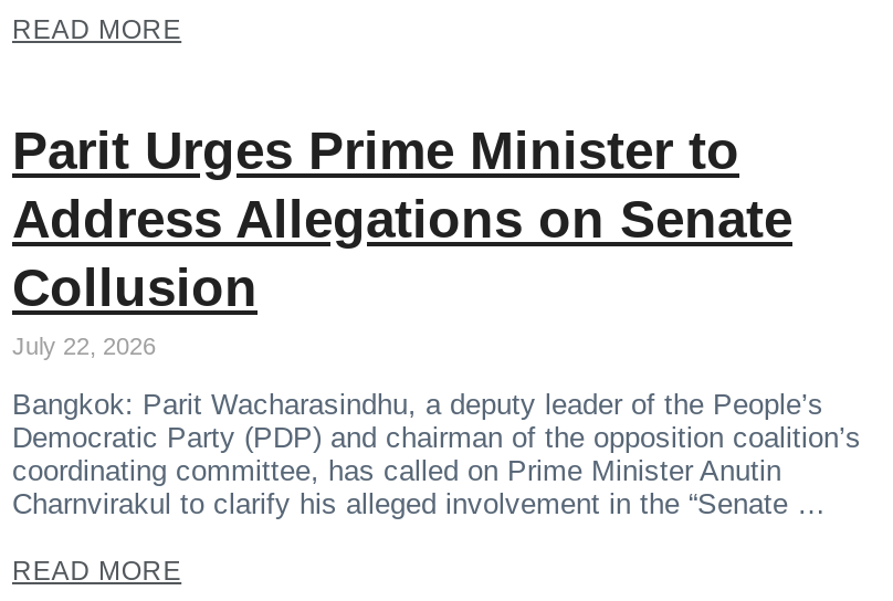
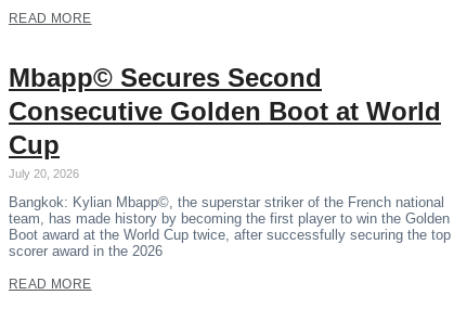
[12,121,792,360] Parit Urges Prime Minister to | Address Allegations on Senate | Collusion | July 22, 2026 -> [9,63,441,180] Mbapp© Secures Second | Consecutive Golden Boot at World | Cup | July 20, 2026
[12,389,861,521] Bangkok: Parit Wacharasindhu, a deputy leader of the People’s | Democratic Party (PDP) and chairman of the opposition coalition’s | coordinating committee, has called on Prime Minister Anutin | Charnvirakul to clarify his alleged involvement in the “Senate … -> [9,195,451,260] Bangkok: Kylian Mbapp©, the superstar striker of the French national | team, has made history by becoming the first player to win the Golden | Boot award at the World Cup twice, after successfully securing the top | scorer award in the 2026

